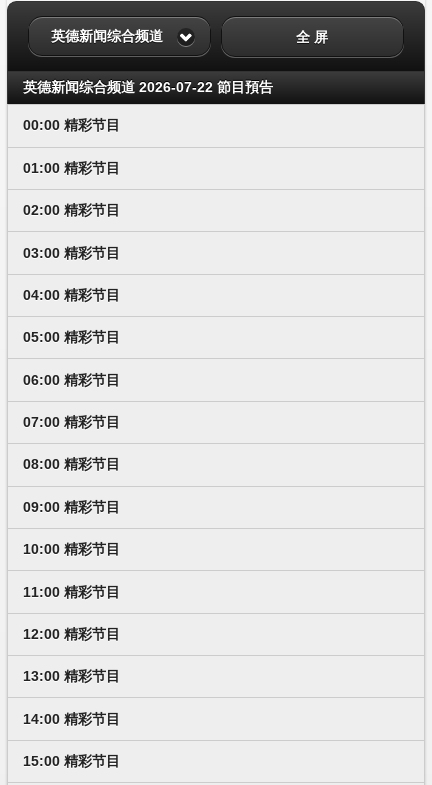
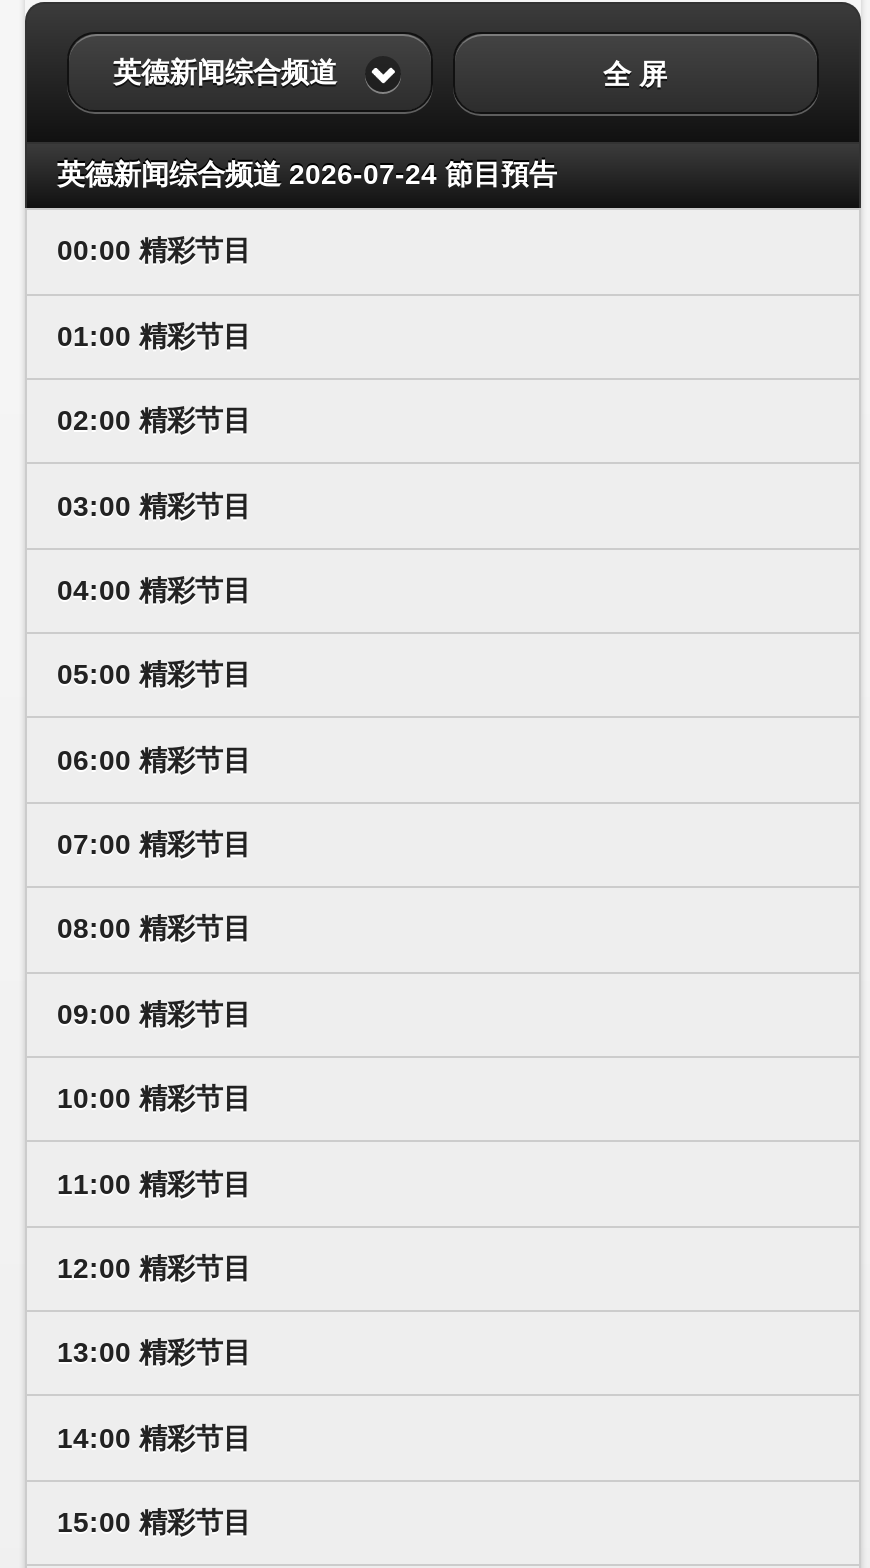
[23,79,273,95] 英德新闻综合频道 2026-07-22 節目預告 -> [57,158,557,190] 英德新闻综合频道 2026-07-24 節目預告

